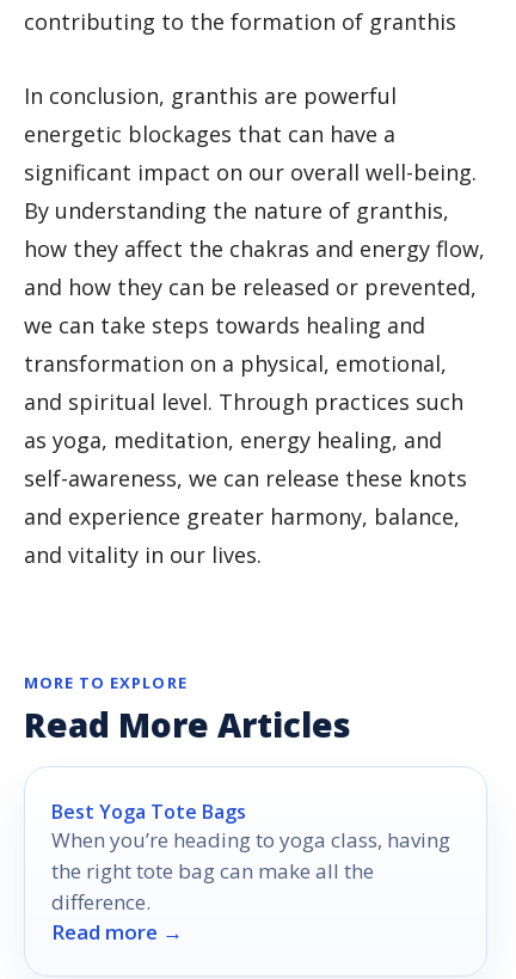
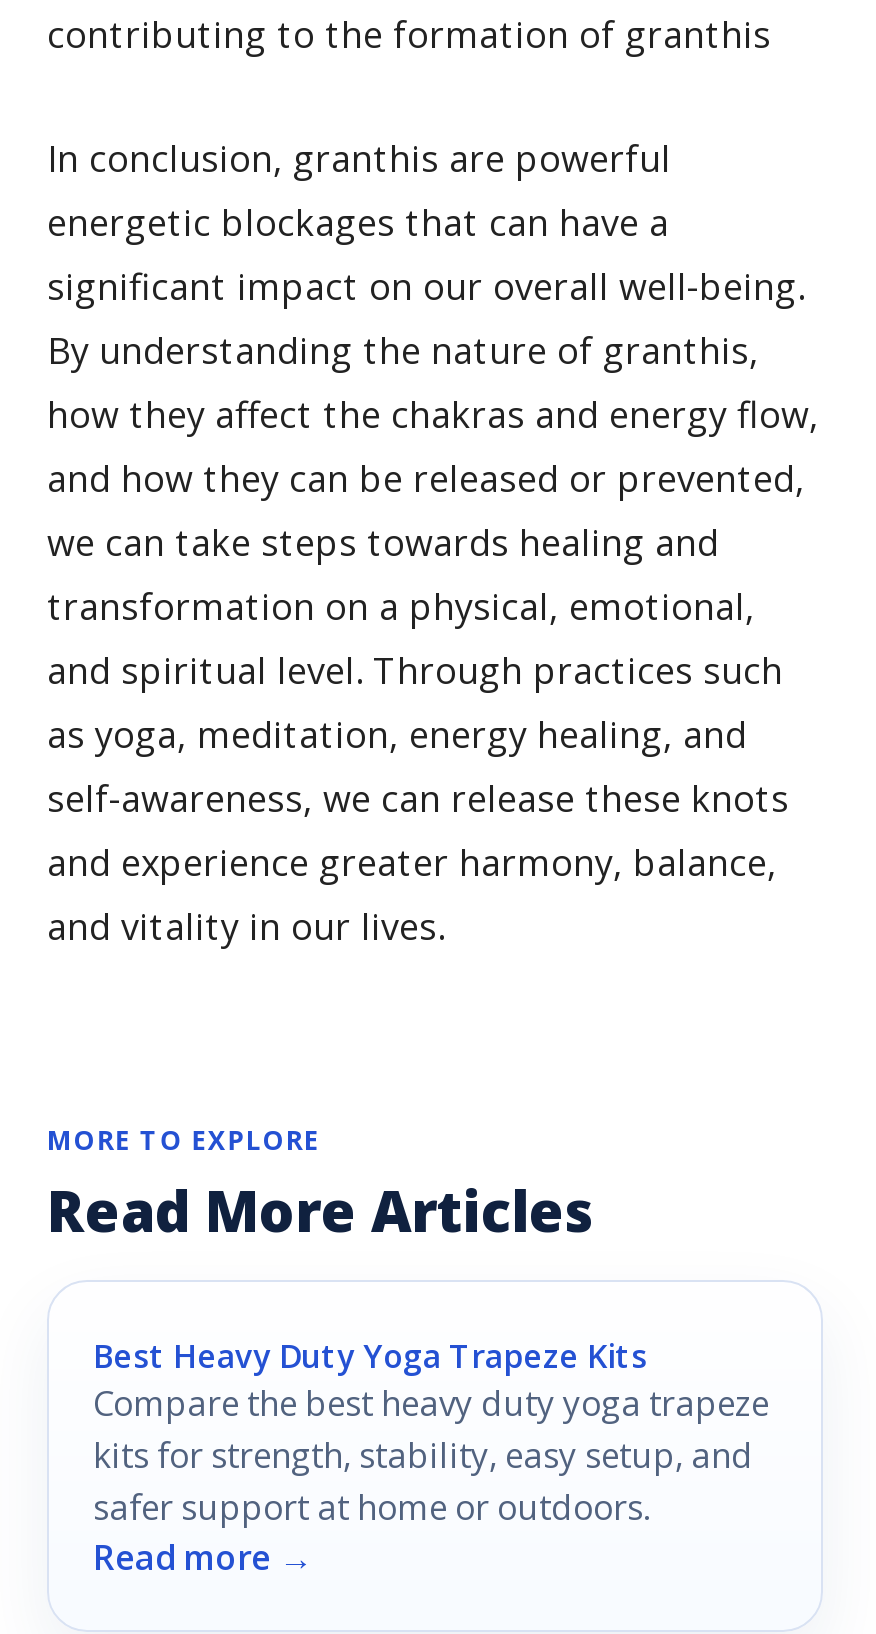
[51,799,450,916] Best Yoga Tote Bags | When you’re heading to yoga class, having | the right tote bag can make all the | difference. -> [93,1334,769,1530] Best Heavy Duty Yoga Trapeze Kits | Compare the best heavy duty yoga trapeze | kits for strength, stability, easy setup, and | safer support at home or outdoors.

